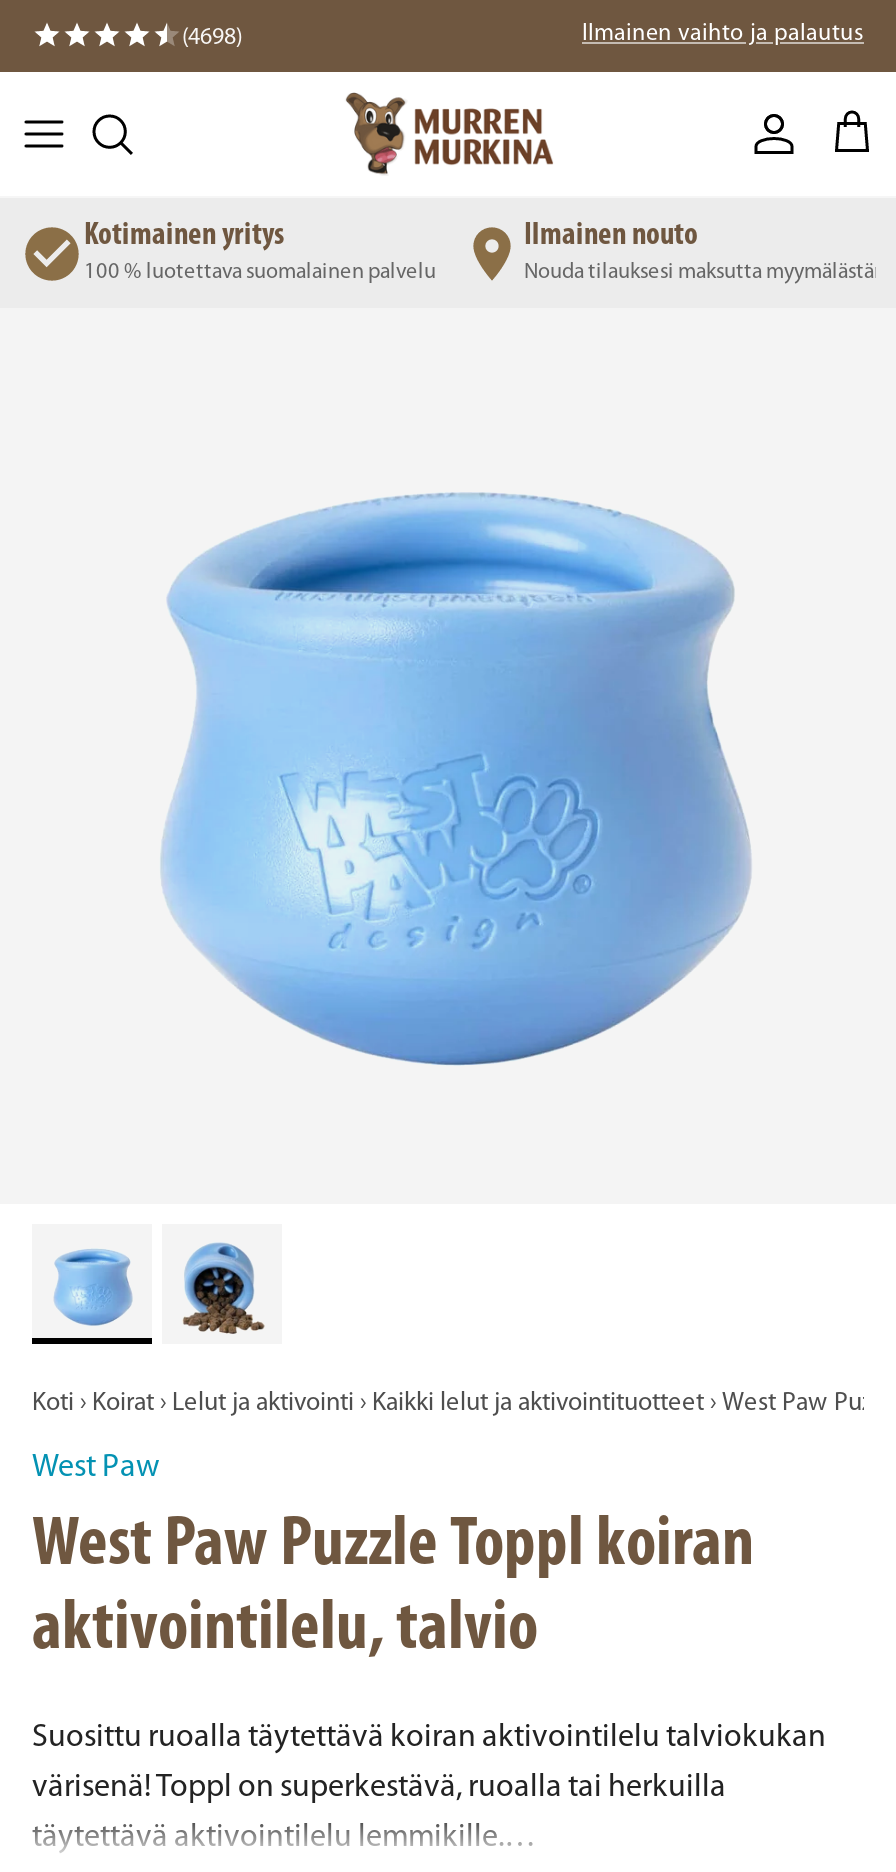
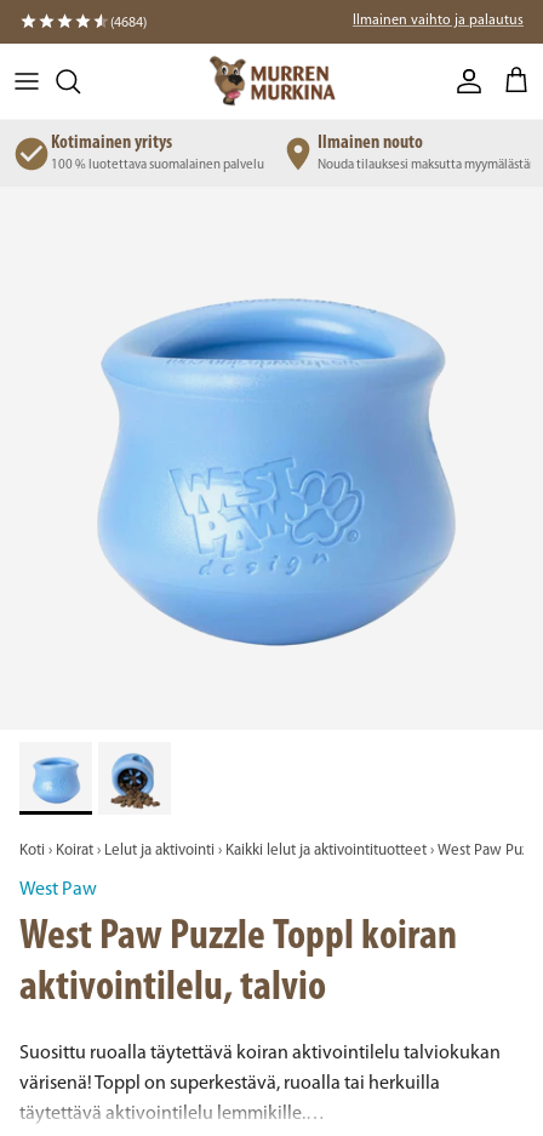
[182,27,242,51] (4698) -> [110,16,147,31] (4684)

